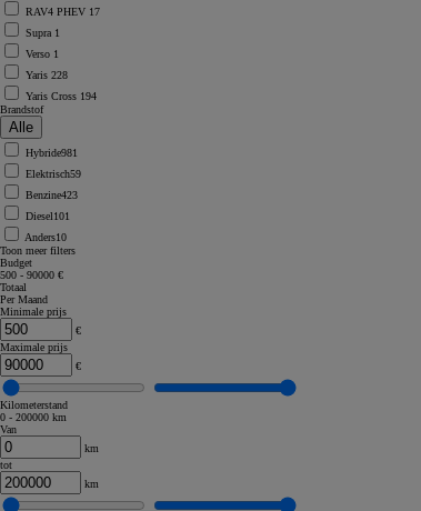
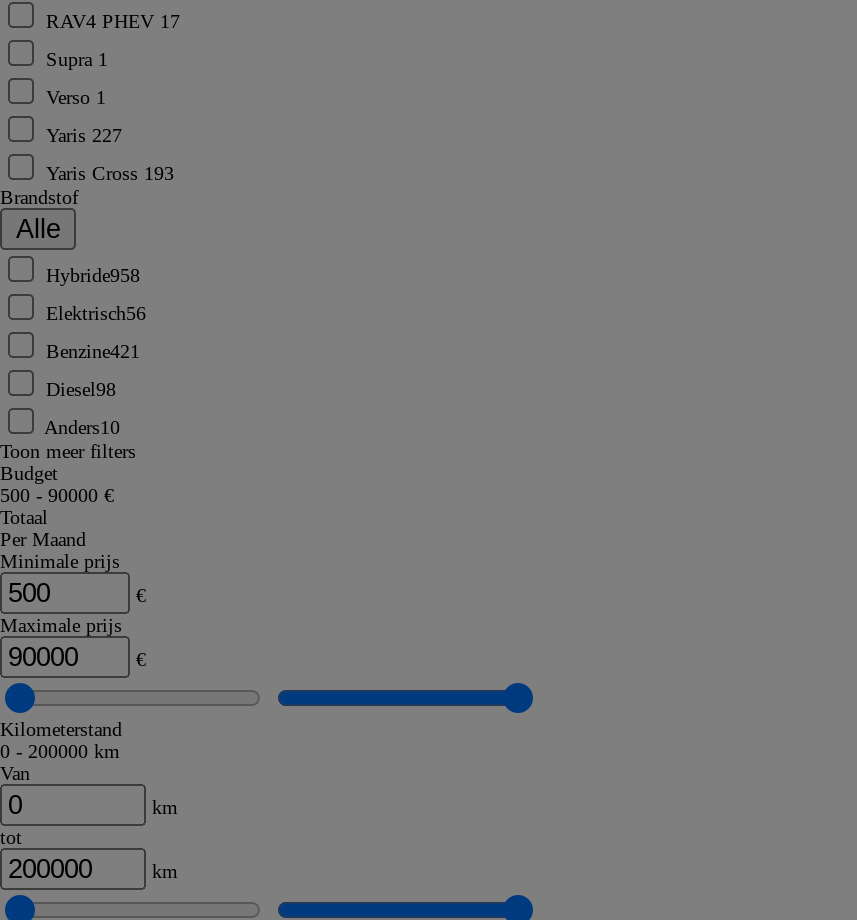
[26,69,68,81] Yaris 228 -> [46,124,122,146] Yaris 227
[26,90,97,102] Yaris Cross 194 -> [46,162,174,184] Yaris Cross 193
[26,146,78,159] Hybride981 -> [46,264,140,286] Hybride958
[26,168,81,180] Elektrisch59 -> [46,302,146,324] Elektrisch56
[26,189,78,201] Benzine423 -> [46,340,140,362] Benzine421
[26,210,70,222] Diesel101 -> [46,378,116,400] Diesel98

